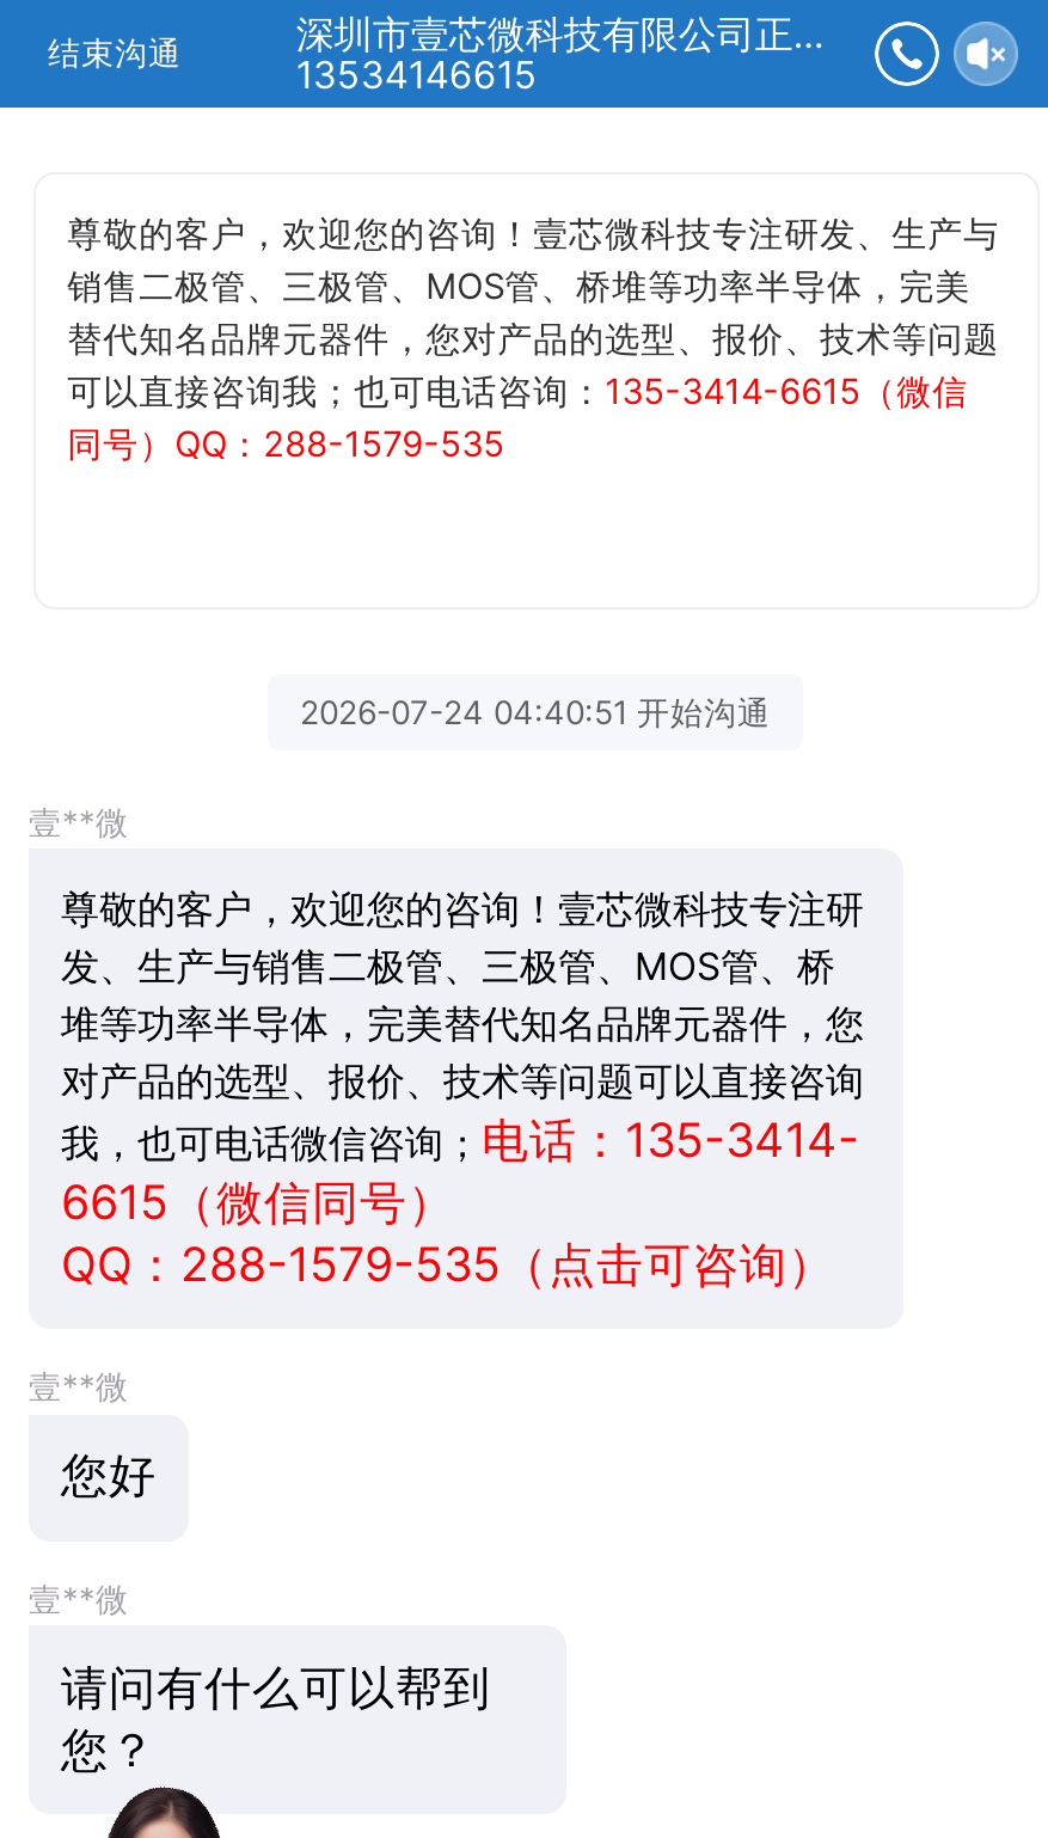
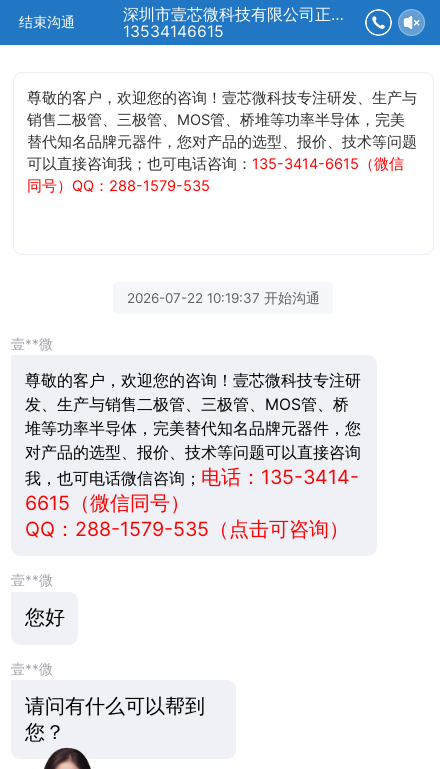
[300,693,771,731] 2026-07-24 04:40:51 开始沟通 -> [126,290,319,306] 2026-07-22 10:19:37 开始沟通

